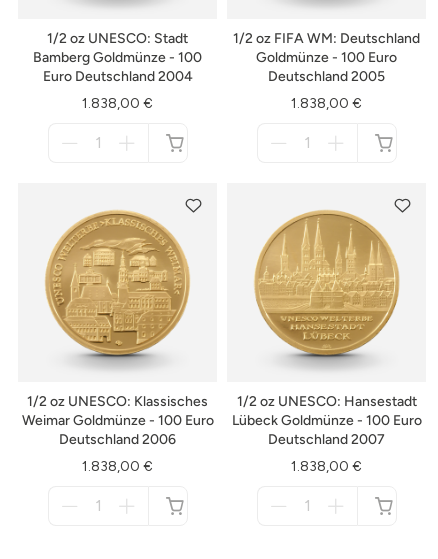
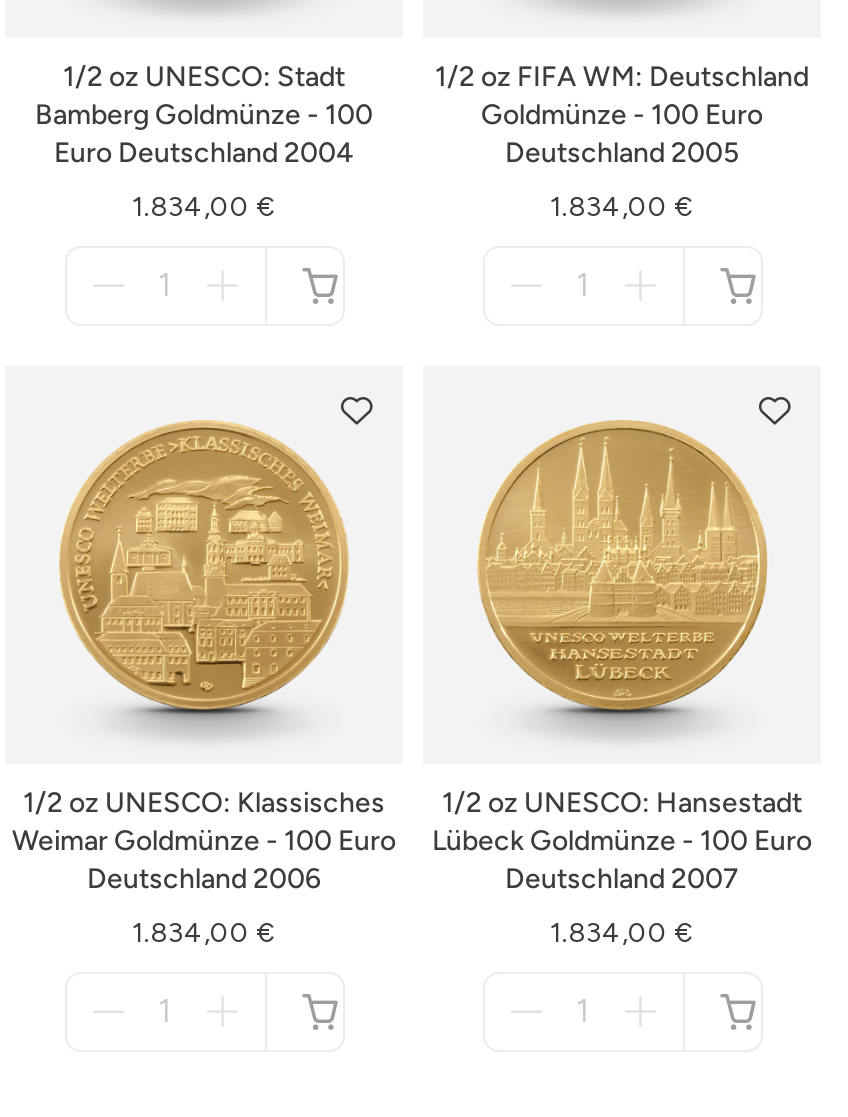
[82,95,153,112] 1.838,00 € -> [132,190,276,224] 1.834,00 €
[291,95,362,112] 1.838,00 € -> [550,190,694,224] 1.834,00 €
[82,458,153,475] 1.838,00 € -> [132,916,276,950] 1.834,00 €
[291,458,362,475] 1.838,00 € -> [550,916,694,950] 1.834,00 €

